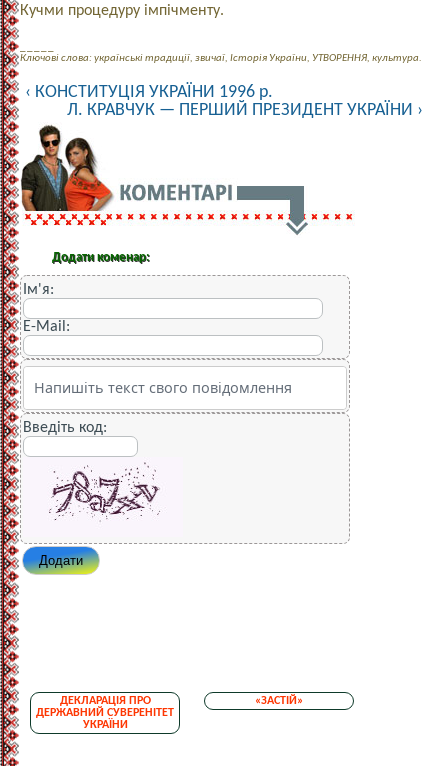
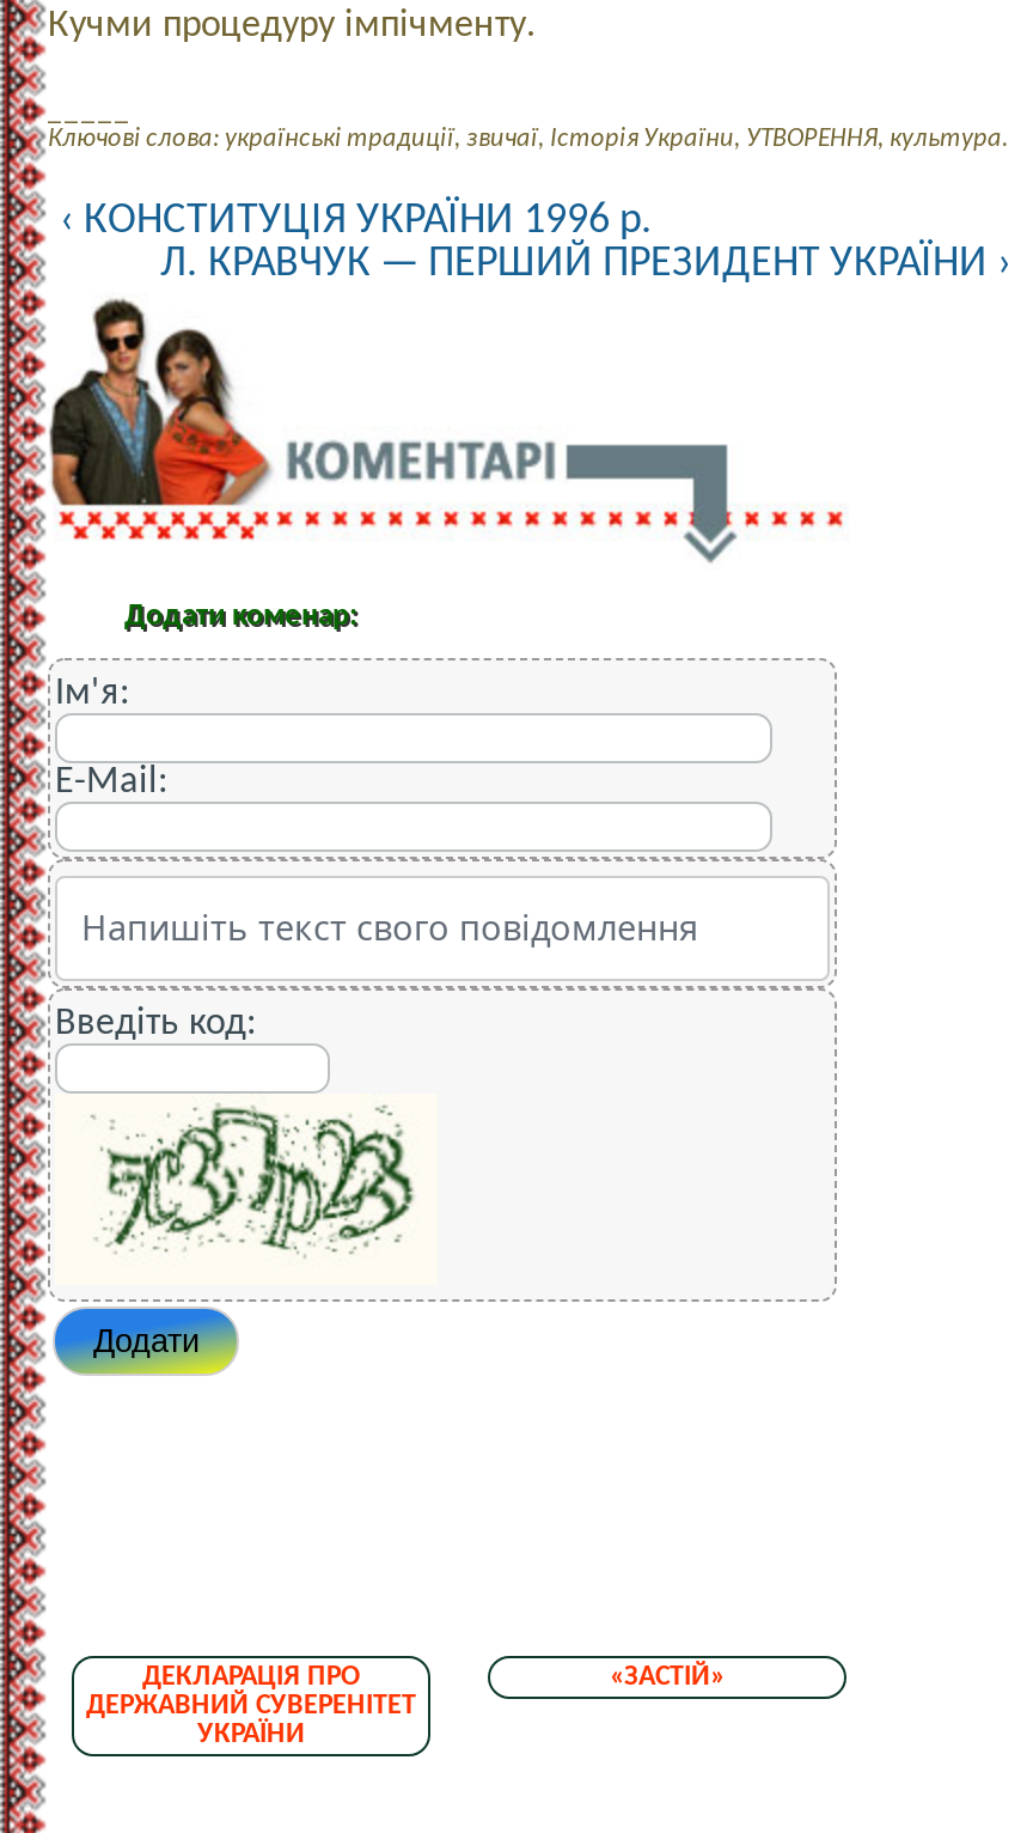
[44,462,173,522] [image] -> [91,1103,416,1254] [image]

